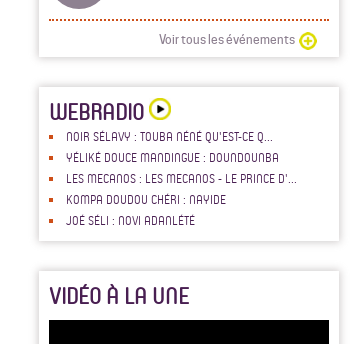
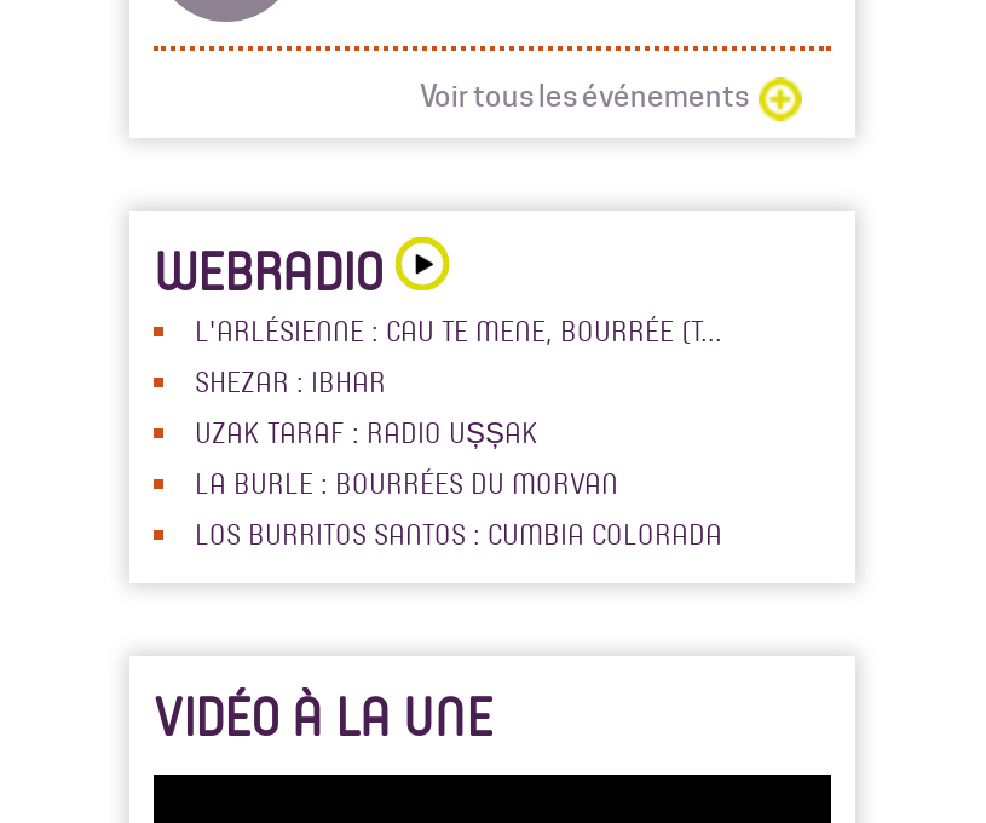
[66,128,297,228] NOIR SÉLAVY : TOUBA NÉNÉ QU'EST-CE Q... | YÉLIKÉ DOUCE MANDINGUE : DOUNDOUNBA | LES MECANOS : LES MECANOS - LE PRINCE D'... | KOMPA DOUDOU CHÉRI : NAYIDE | JOÉ SÉLI : NOVI ADANLÉTÉ -> [195,310,722,552] L'ARLÉSIENNE : CAU TE MENE, BOURRÉE (T... | SHEZAR : IBHAR | UZAK TARAF : RADIO UȘȘAK | LA BURLE : BOURRÉES DU MORVAN | LOS BURRITOS SANTOS : CUMBIA COLORADA

